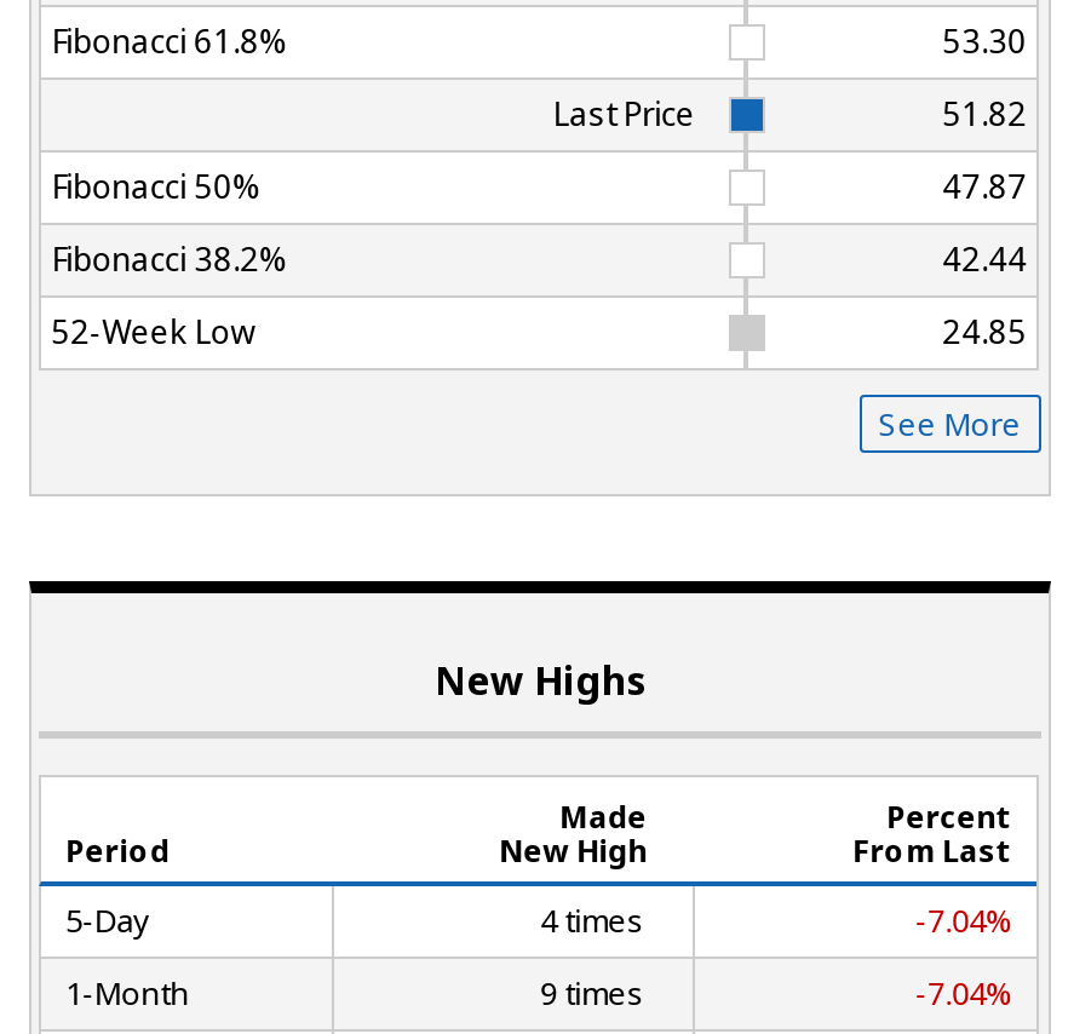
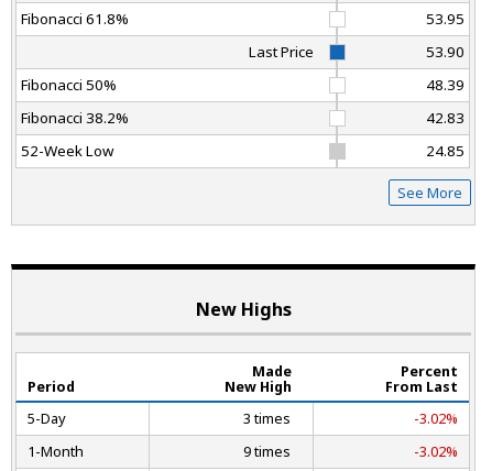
[942,20,1027,63] 53.30 -> [426,9,465,29] 53.95
[942,93,1027,136] 51.82 -> [426,42,465,62] 53.90
[942,165,1027,209] 47.87 -> [426,75,465,95] 48.39
[942,238,1027,281] 42.44 -> [426,108,465,128] 42.83
[540,899,644,942] 4 times -> [243,408,291,428] 3 times
[916,899,1012,942] -7.04% -> [414,408,458,428] -3.02%
[916,972,1012,1015] -7.04% -> [414,442,458,461] -3.02%

